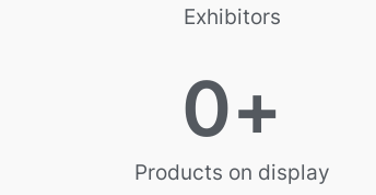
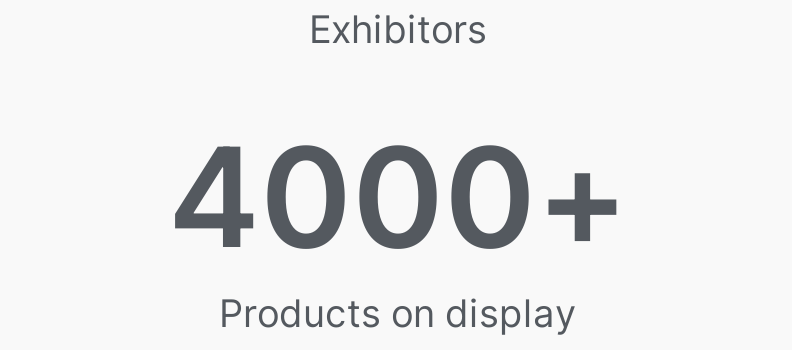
[181,62,282,154] 0+ -> [168,113,628,281] 4000+

